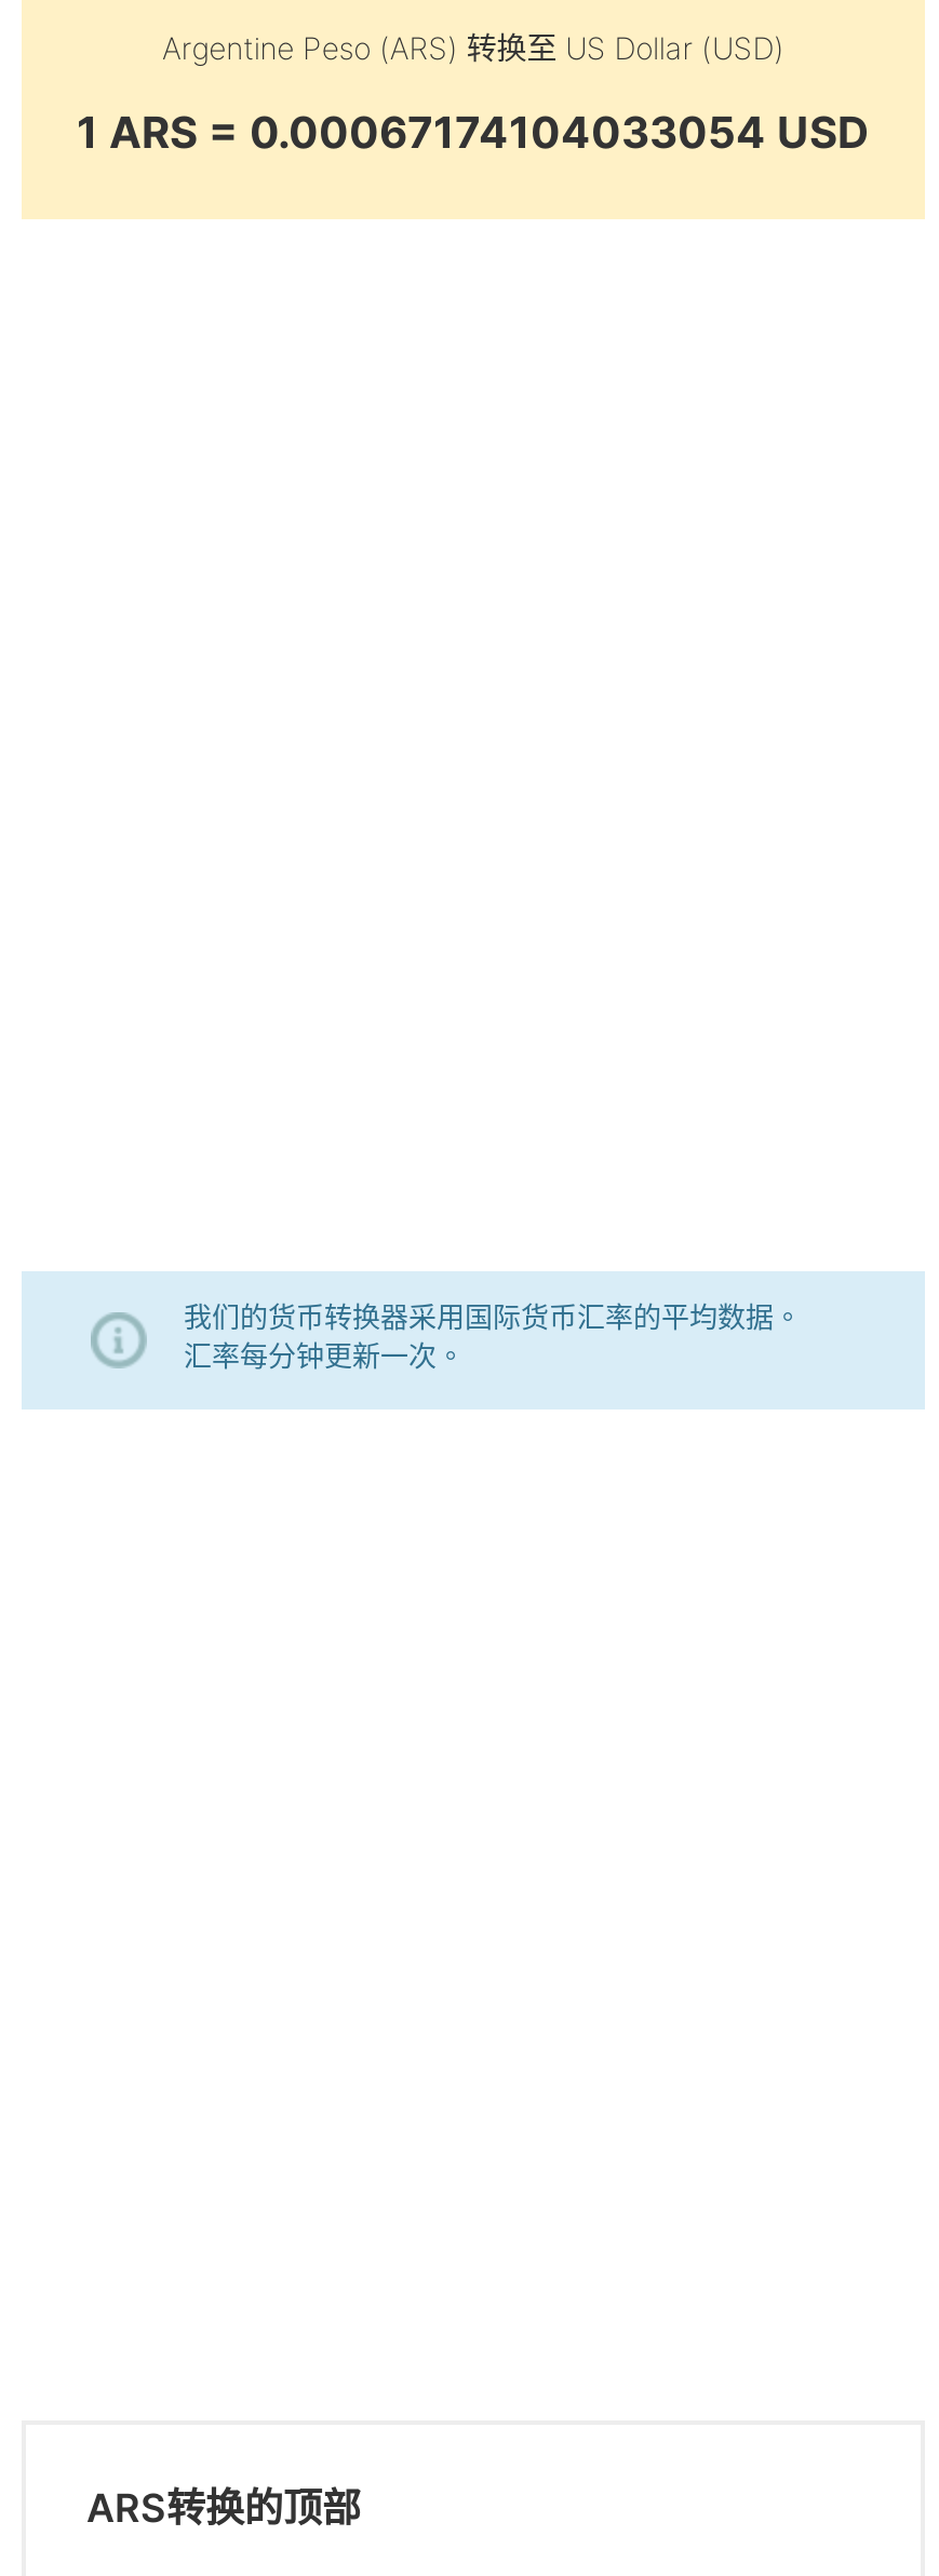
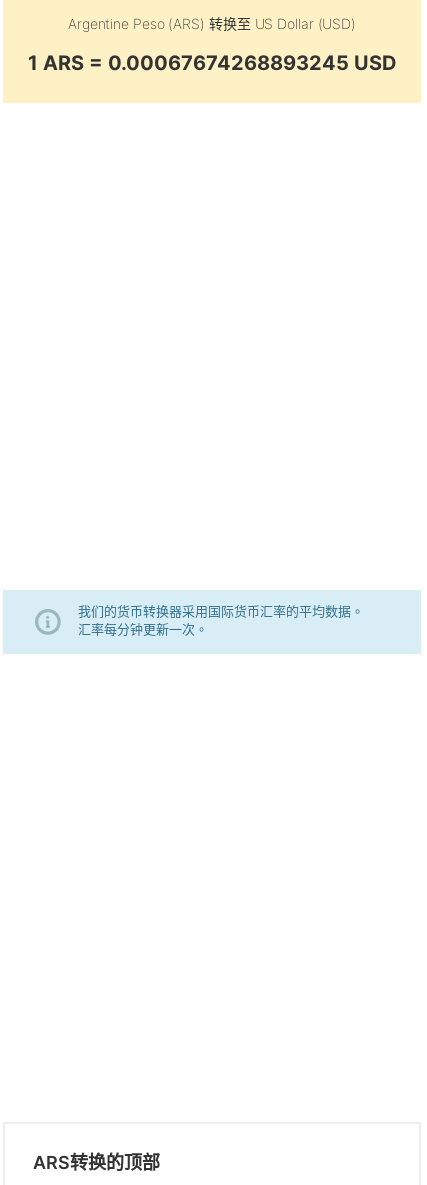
[77,107,870,159] 1 ARS = 0.00067174104033054 USD -> [27,51,396,75] 1 ARS = 0.00067674268893245 USD

